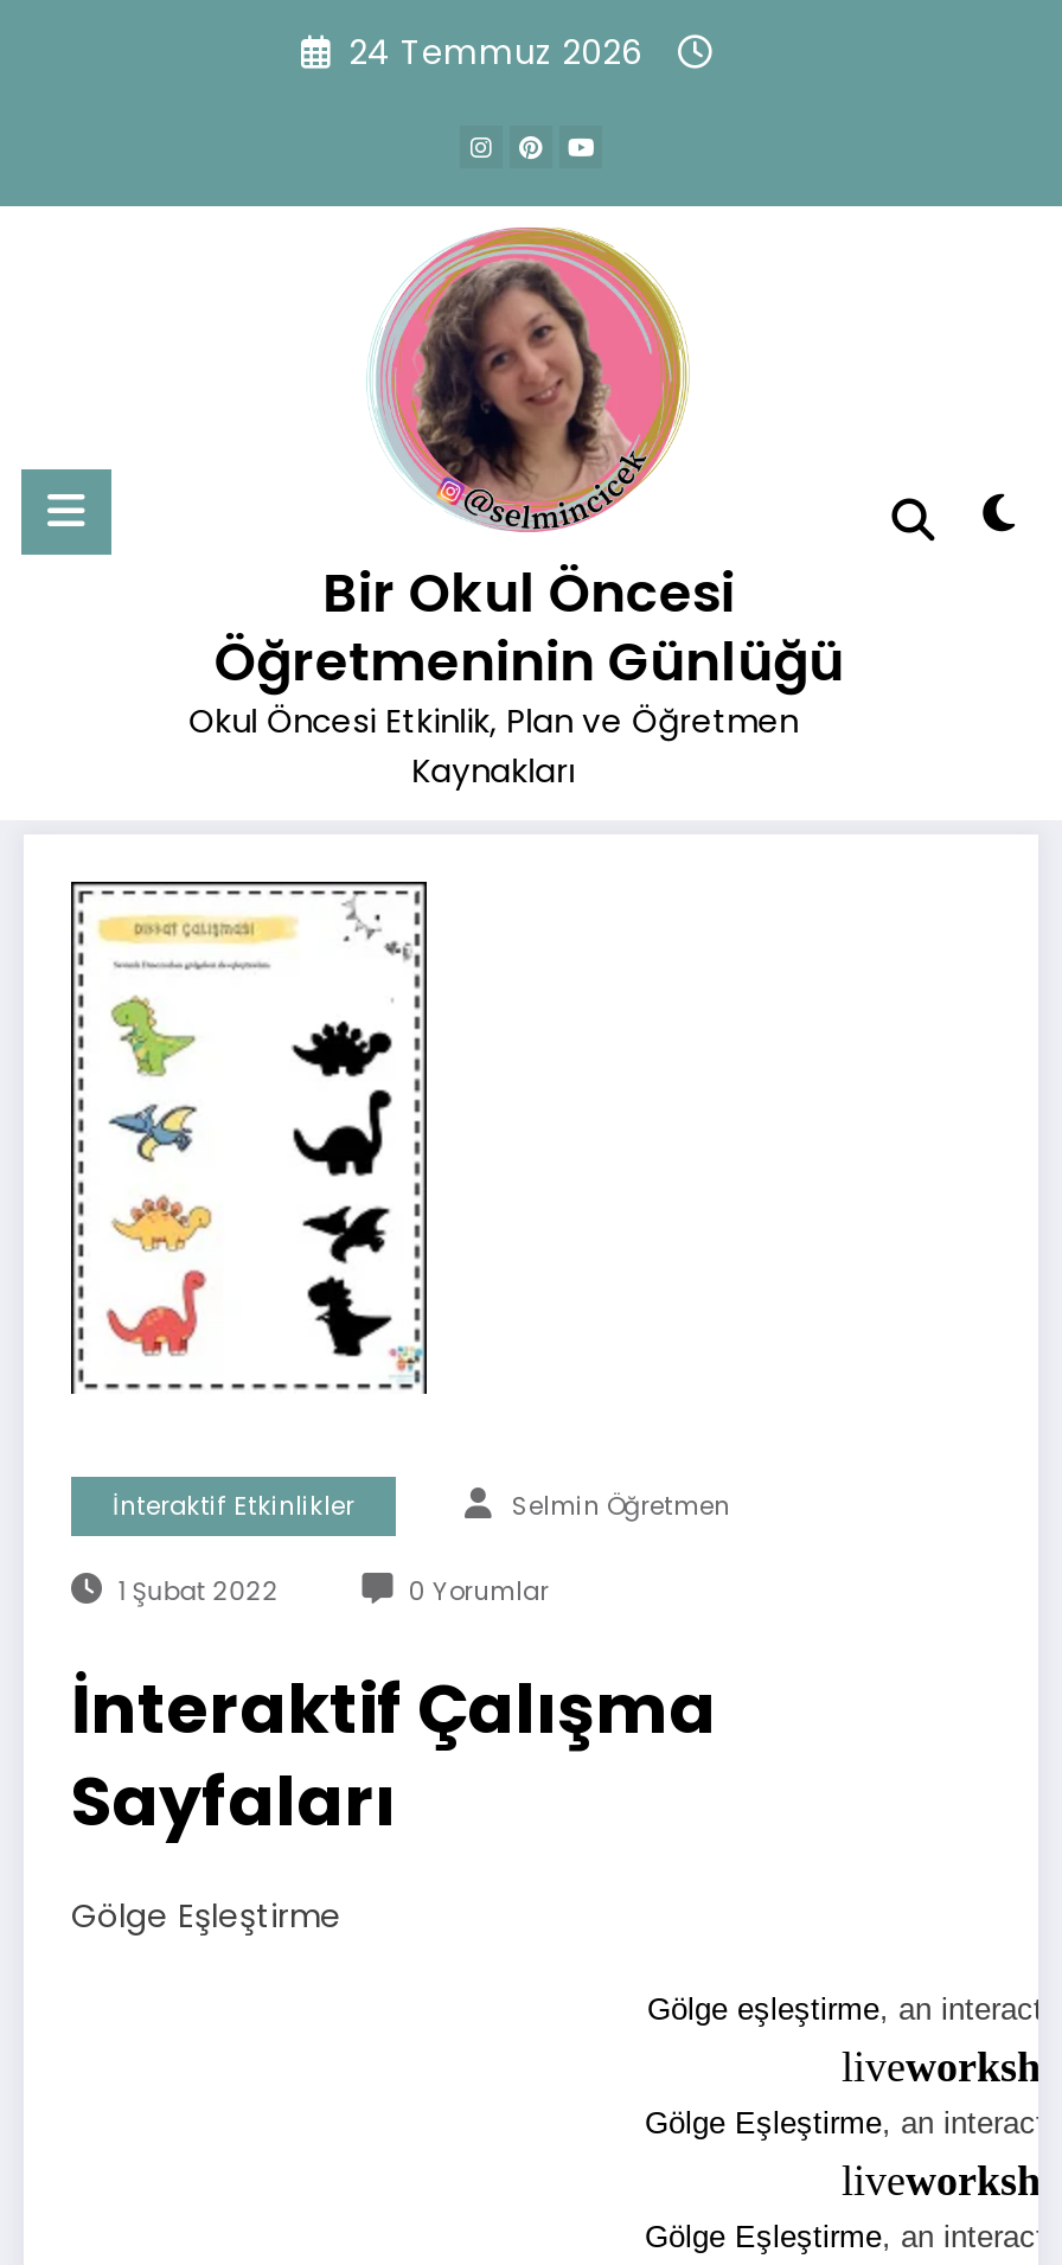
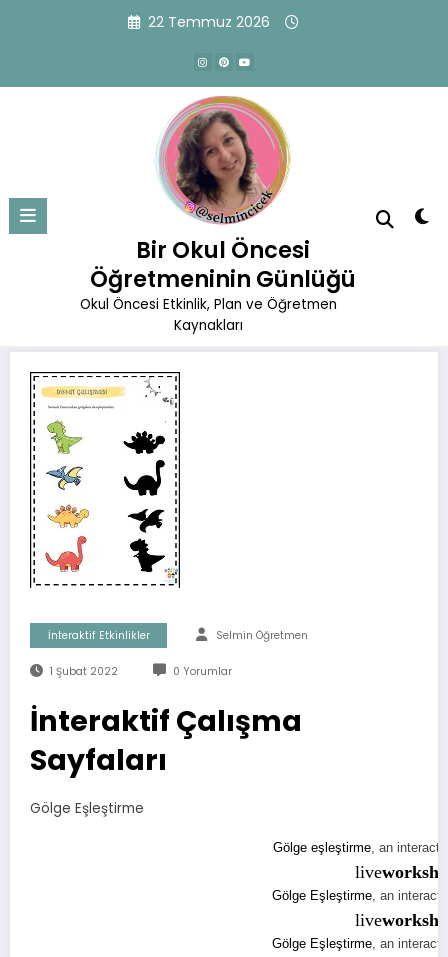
[348,28,642,76] 24 Temmuz 2026 -> [148,12,270,32] 22 Temmuz 2026

